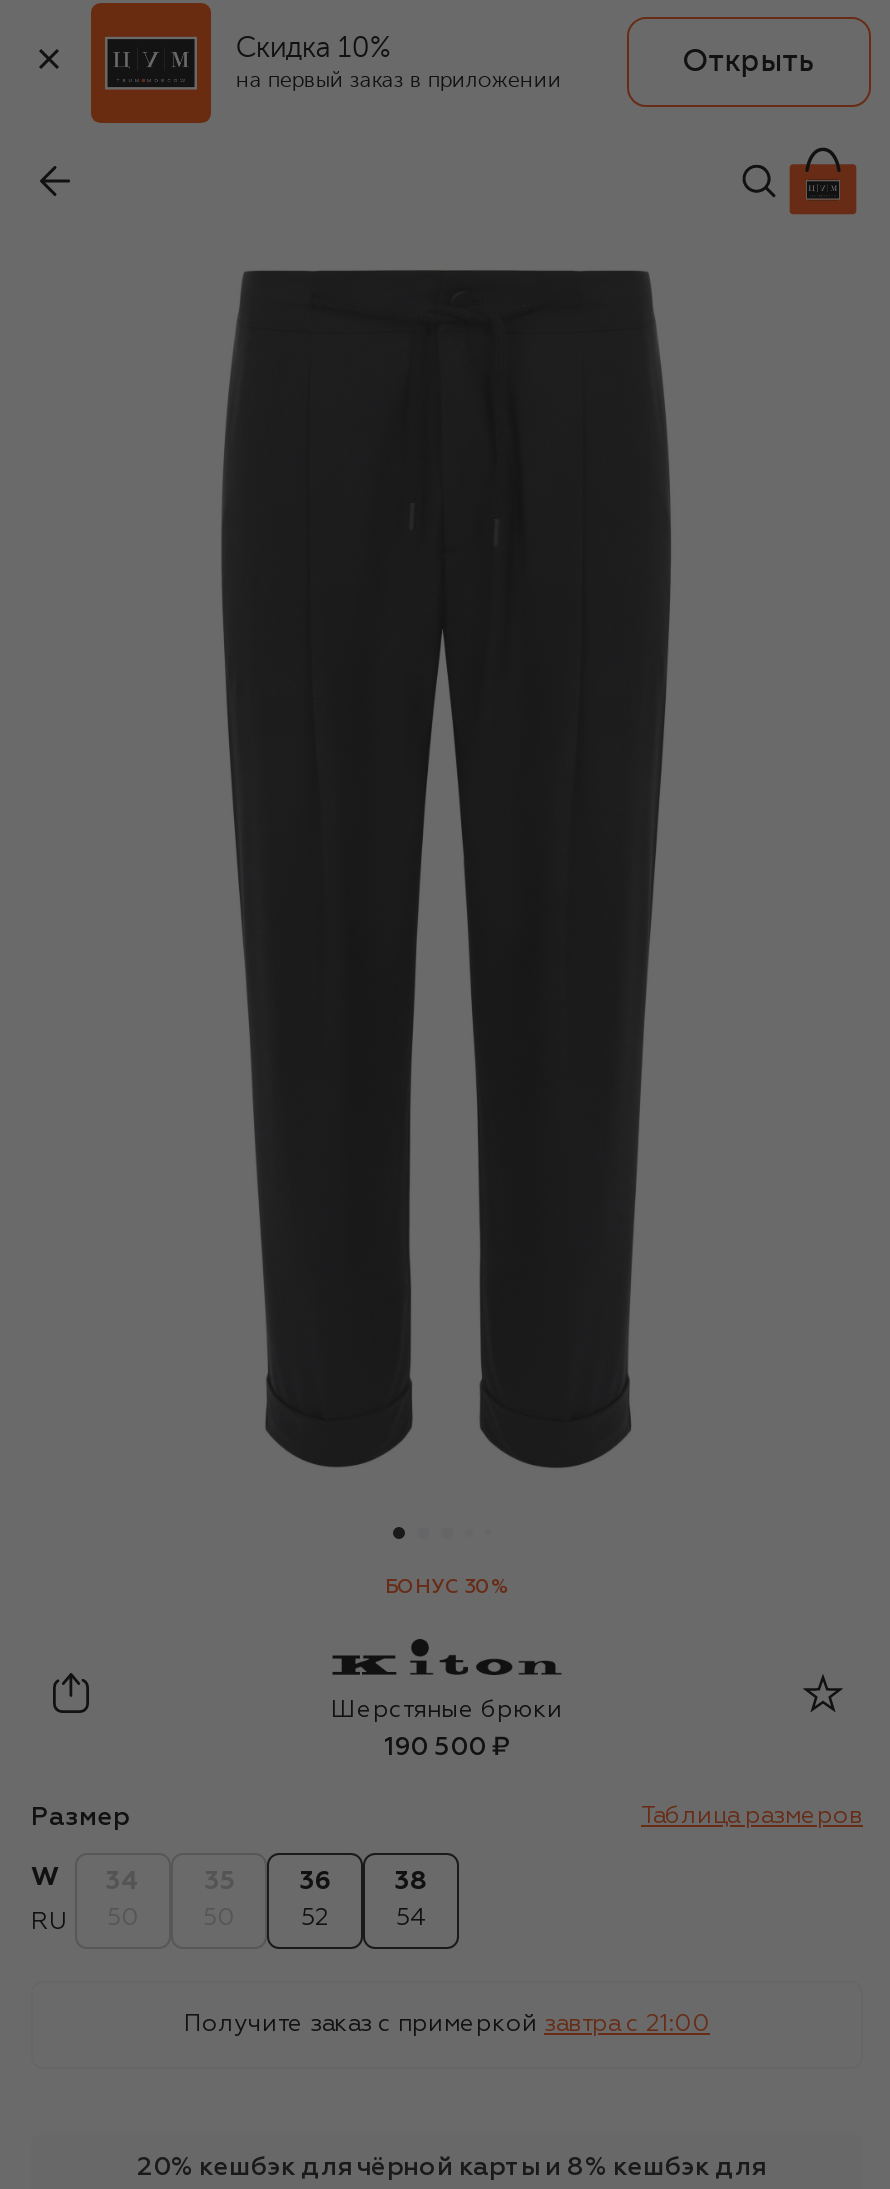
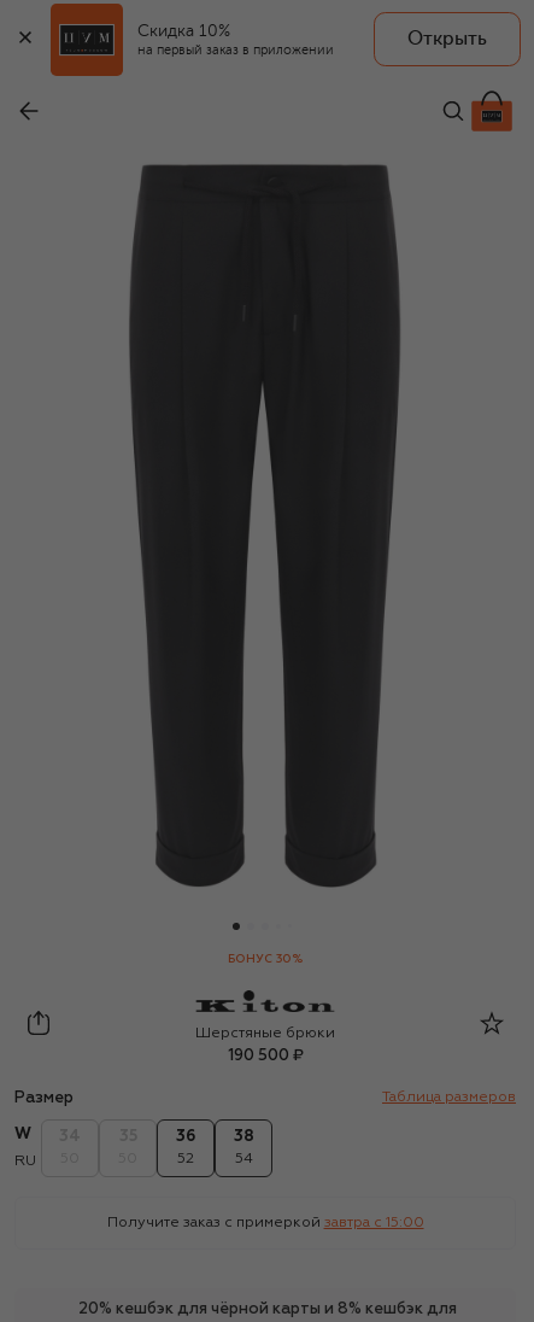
[184,2012,710,2036] Получите заказ с примеркой завтра c 21:00 -> [107,1215,424,1230] Получите заказ с примеркой завтра c 15:00

